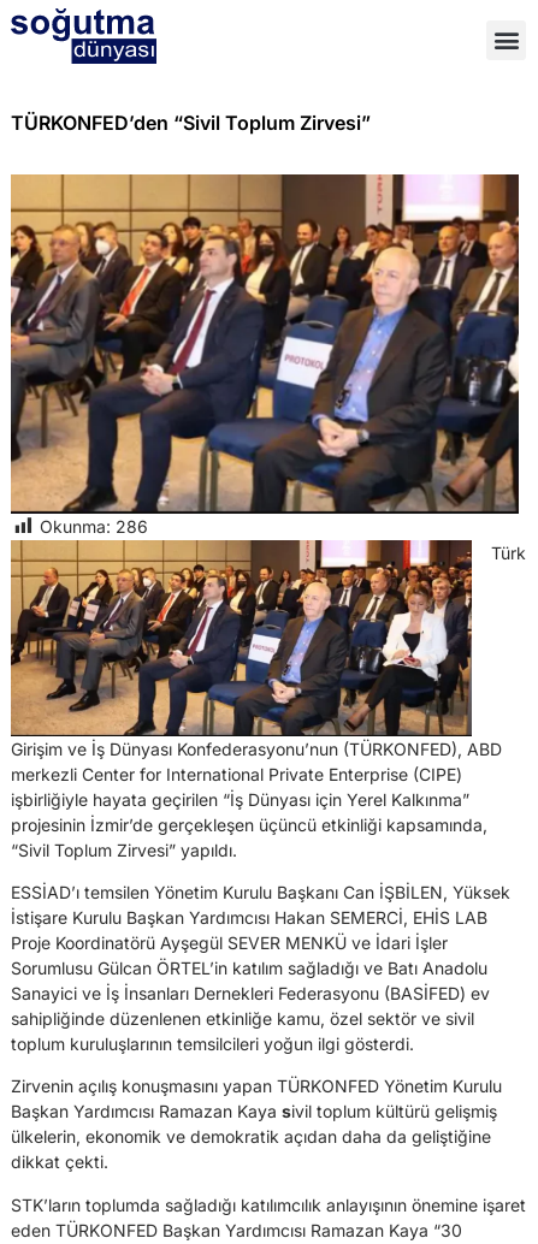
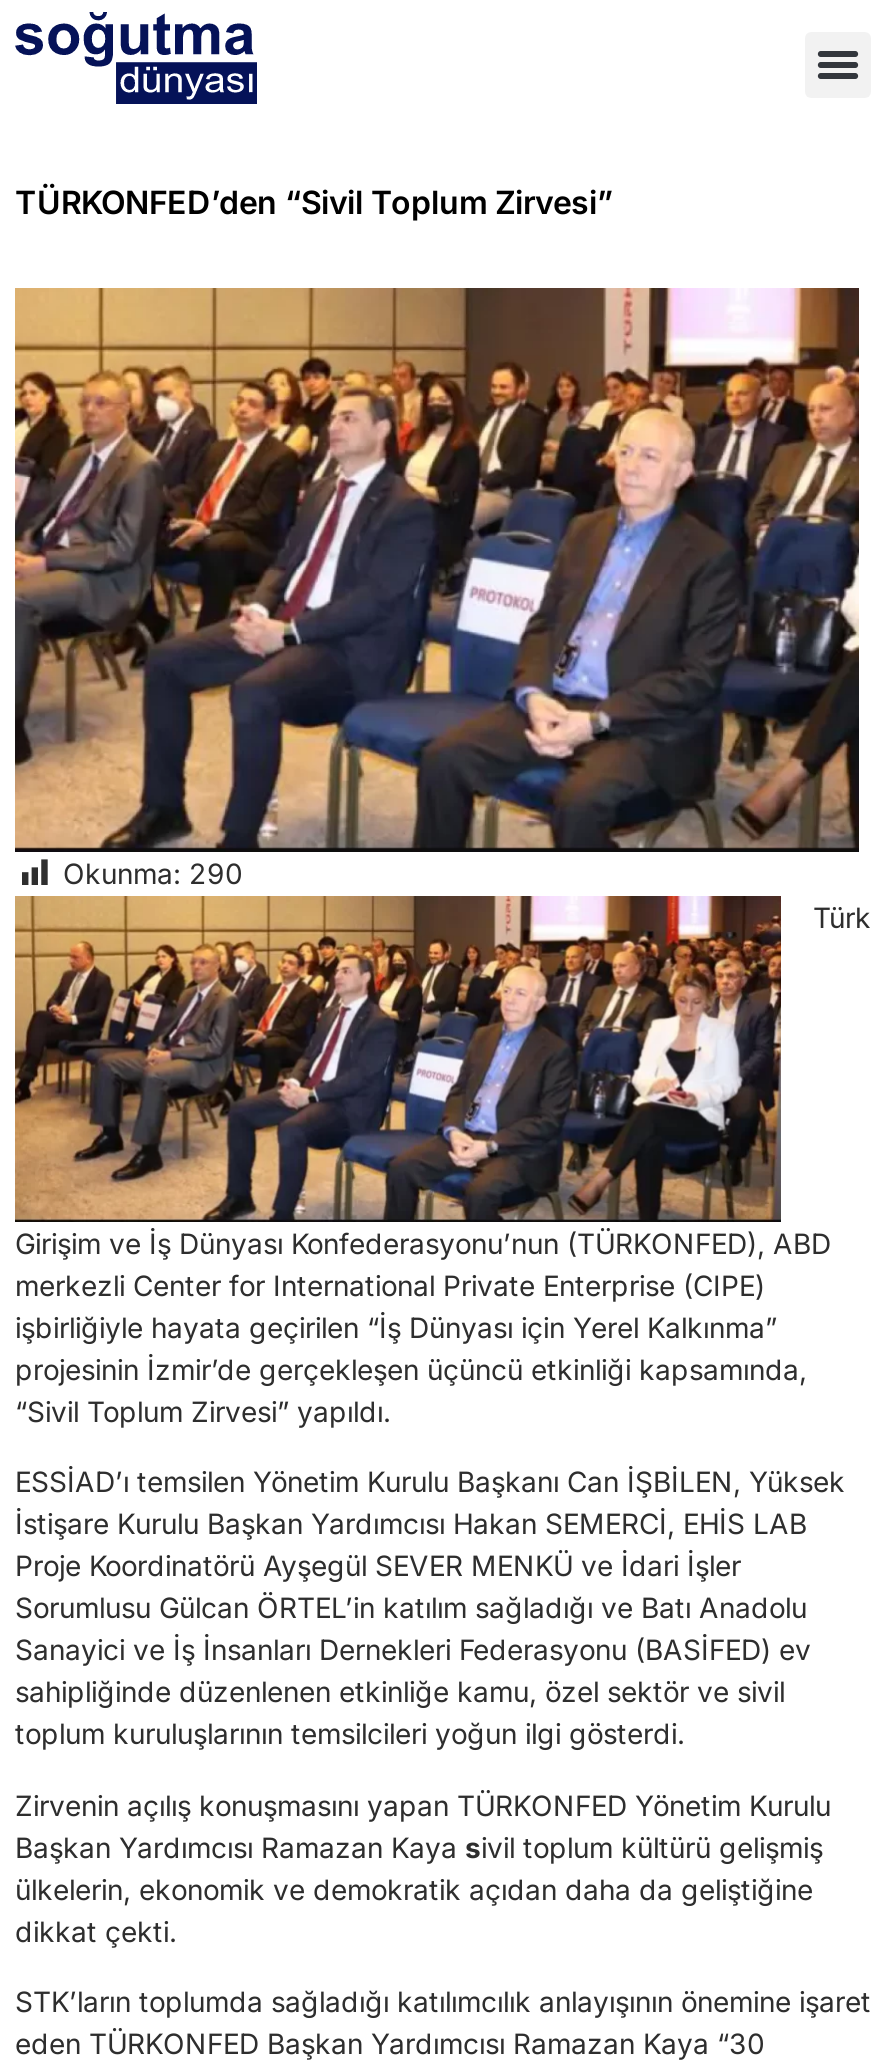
[40,516,148,536] Okunma: 286 -> [63,855,243,889] Okunma: 290

